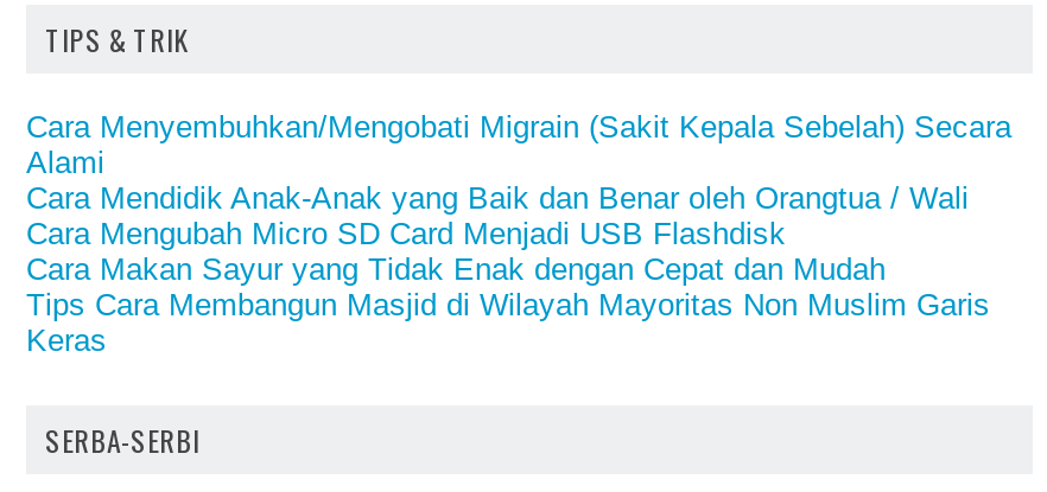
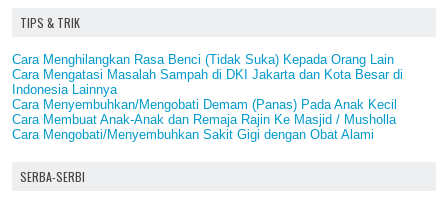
[26,109,1011,358] Cara Menyembuhkan/Mengobati Migrain (Sakit Kepala Sebelah) Secara | Alami | Cara Mendidik Anak-Anak yang Baik dan Benar oleh Orangtua / Wali | Cara Mengubah Micro SD Card Menjadi USB Flashdisk | Cara Makan Sayur yang Tidak Enak dengan Cepat dan Mudah | Tips Cara Membangun Masjid di Wilayah Mayoritas Non Muslim Garis | Keras -> [12,52,403,142] Cara Menghilangkan Rasa Benci (Tidak Suka) Kepada Orang Lain | Cara Mengatasi Masalah Sampah di DKI Jakarta dan Kota Besar di | Indonesia Lainnya | Cara Menyembuhkan/Mengobati Demam (Panas) Pada Anak Kecil | Cara Membuat Anak-Anak dan Remaja Rajin Ke Masjid / Musholla | Cara Mengobati/Menyembuhkan Sakit Gigi dengan Obat Alami

